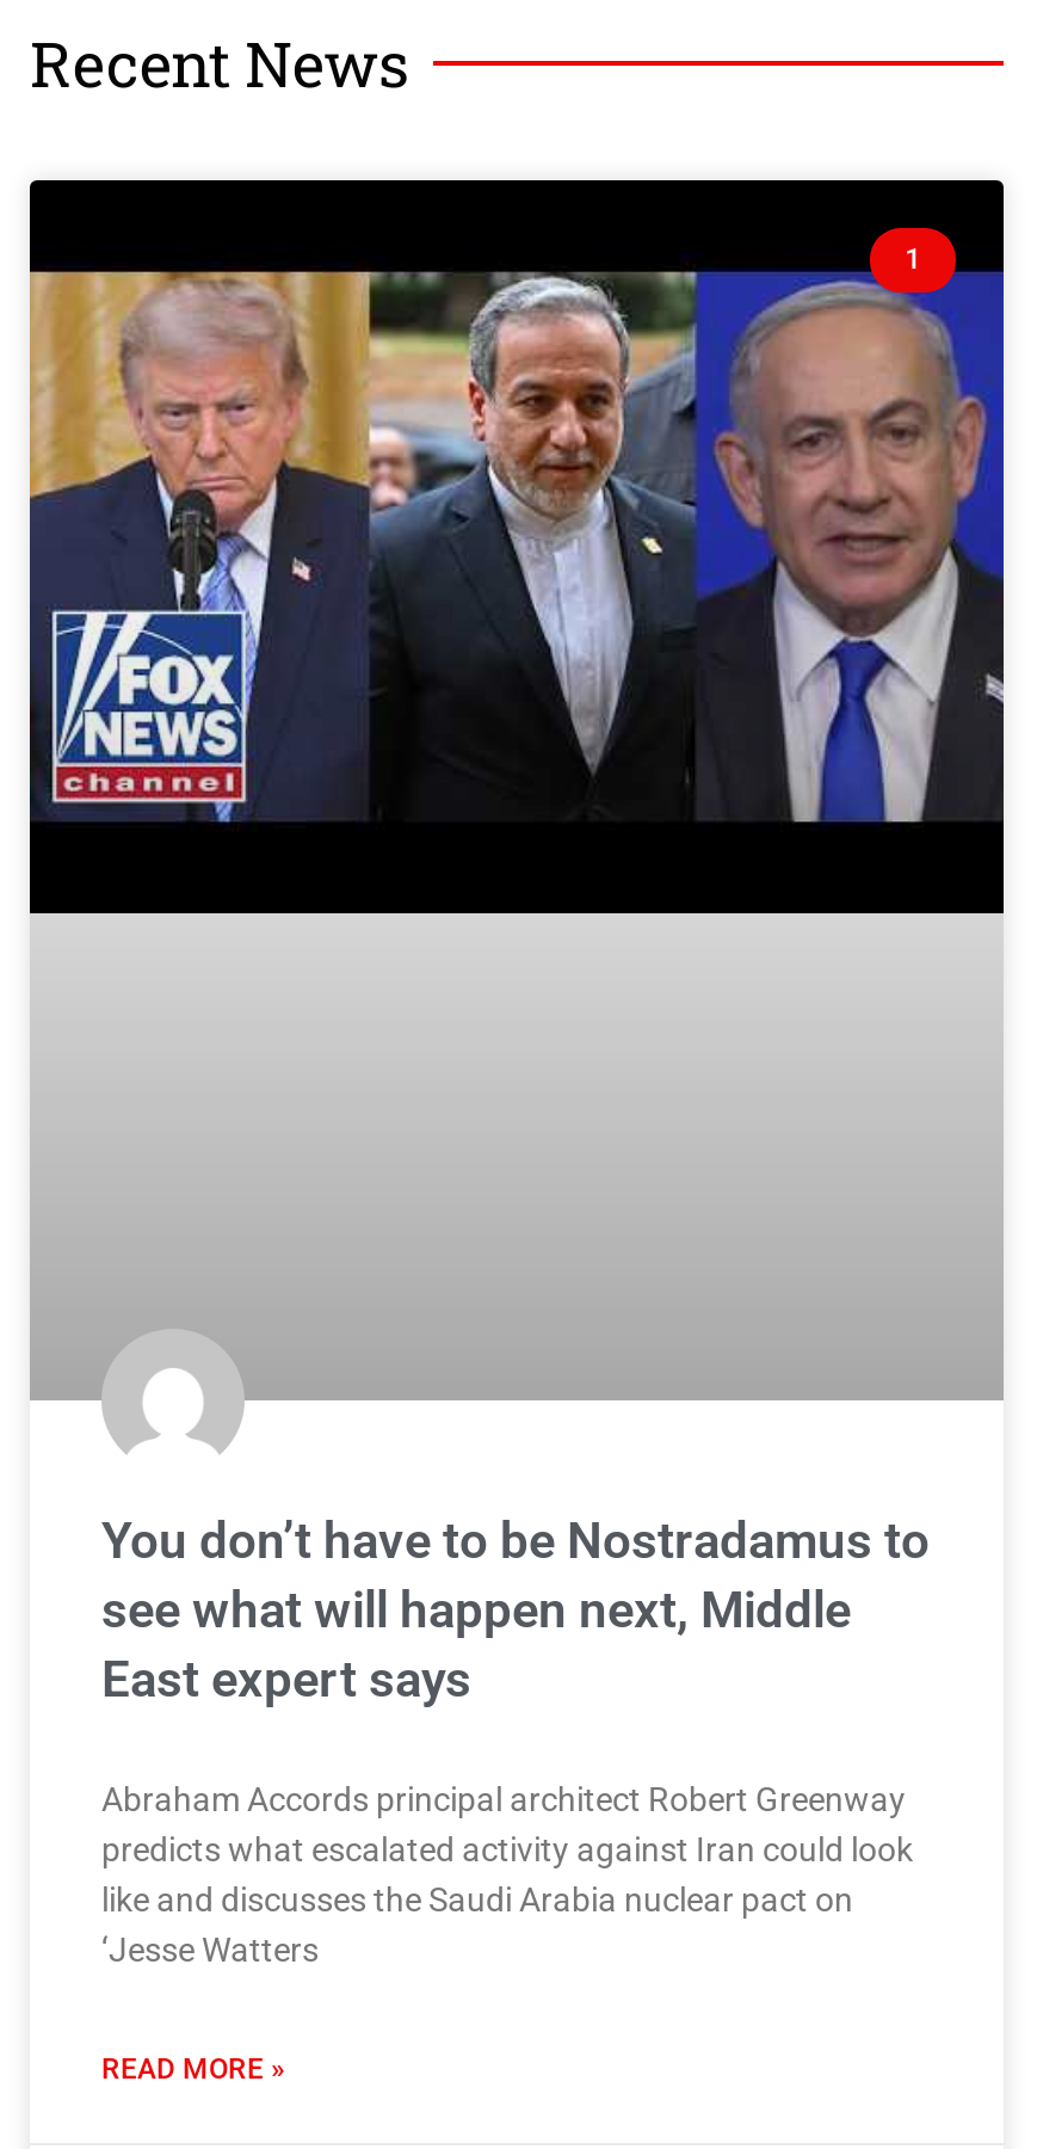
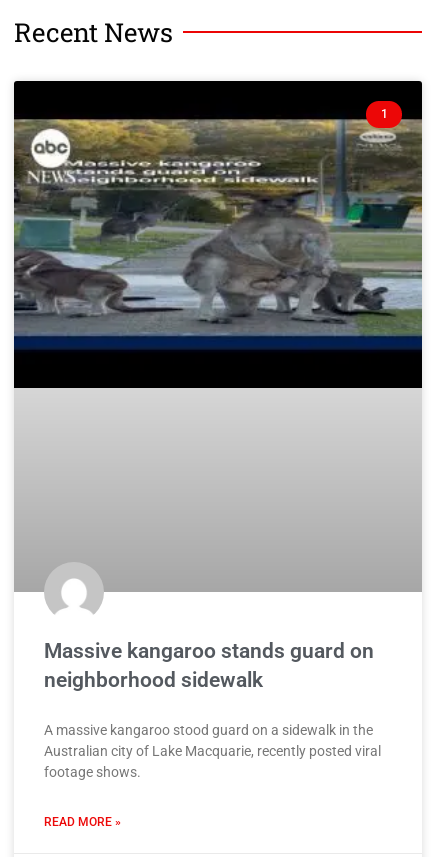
[27,269,1006,825] [image] -> [13,118,423,350] [image]
[101,1513,930,1708] You don’t have to be Nostradamus to | see what will happen next, Middle | East expert says -> [44,639,374,692] Massive kangaroo stands guard on | neighborhood sidewalk
[101,1780,913,1969] Abraham Accords principal architect Robert Greenway | predicts what escalated activity against Iran could look | like and discusses the Saudi Arabia nuclear pact on | ‘Jesse Watters -> [44,722,381,780] A massive kangaroo stood guard on a sidewalk in the | Australian city of Lake Macquarie, recently posted viral | footage shows.

